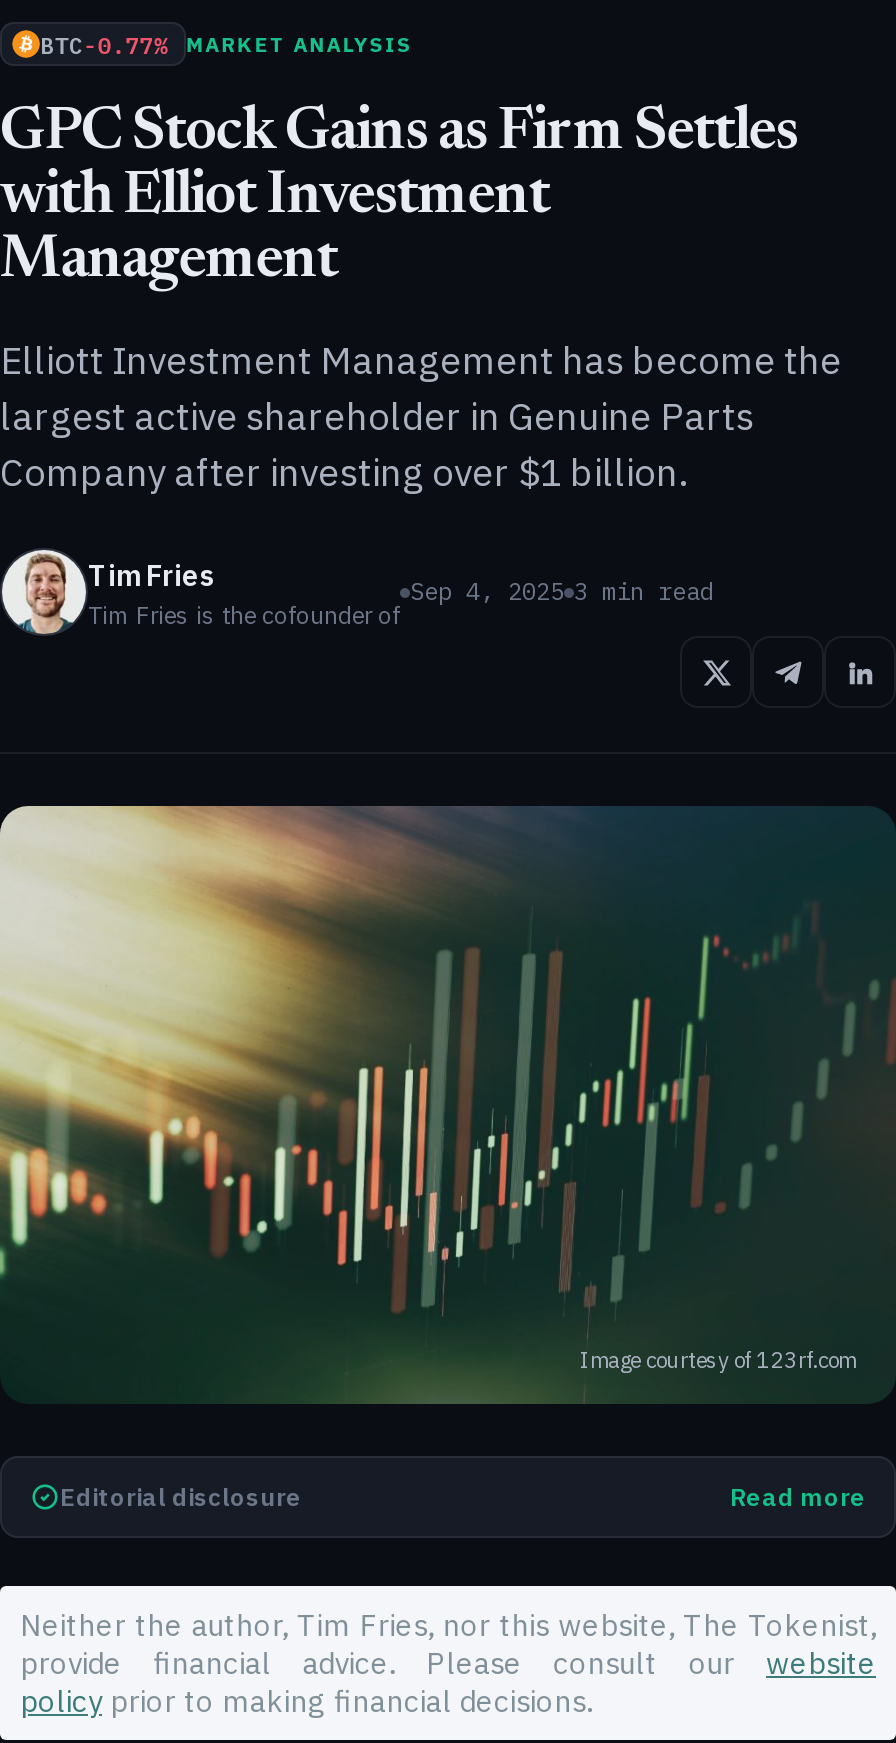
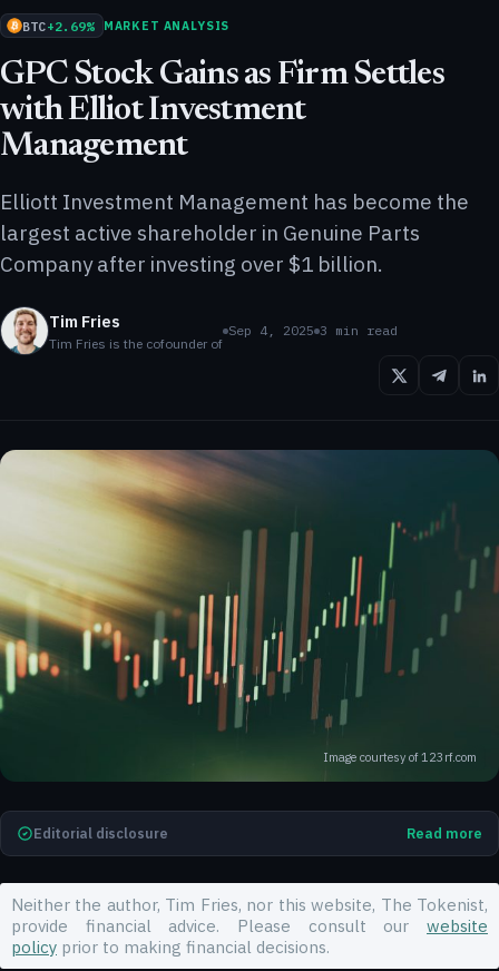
[40,29,413,59] BTC-0.77% MARKET ANALYSIS -> [22,17,230,34] BTC+2.69% MARKET ANALYSIS

